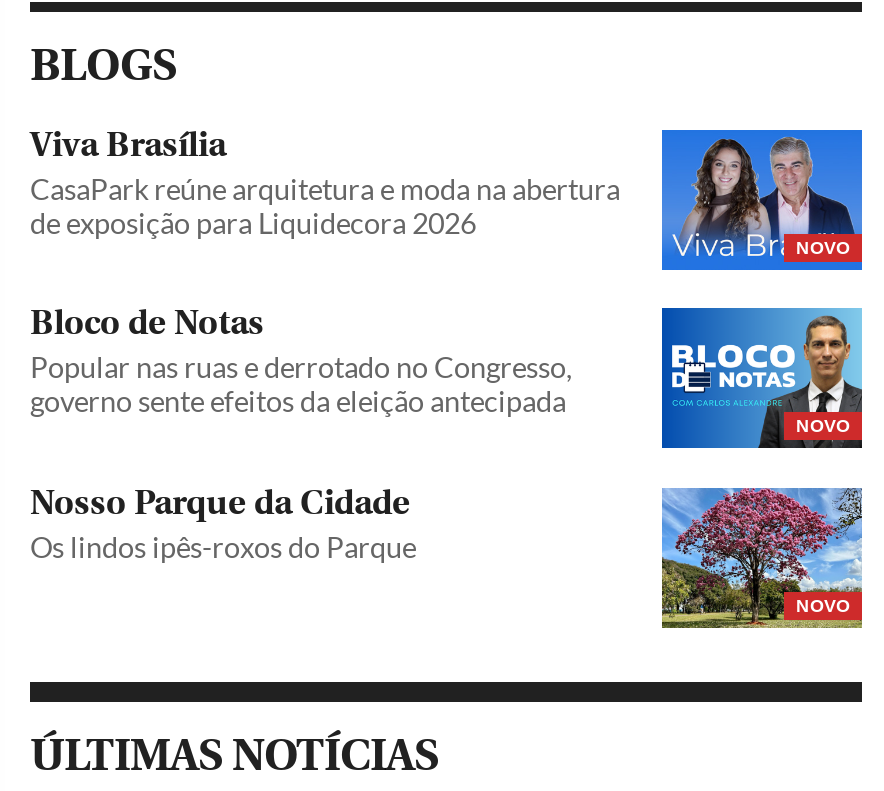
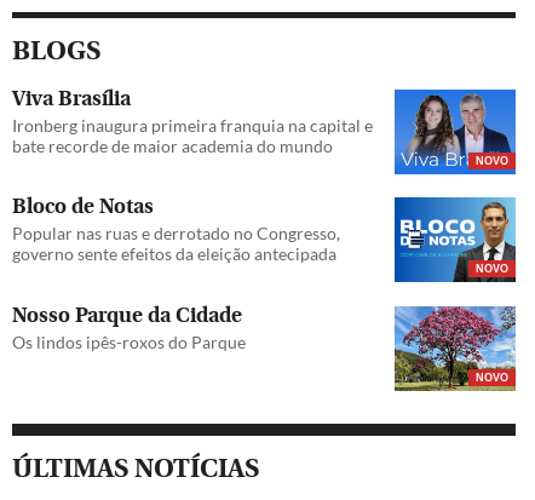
[30,173,620,241] CasaPark reúne arquitetura e moda na abertura | de exposição para Liquidecora 2026 -> [12,115,373,157] Ironberg inaugura primeira franquia na capital e | bate recorde de maior academia do mundo

